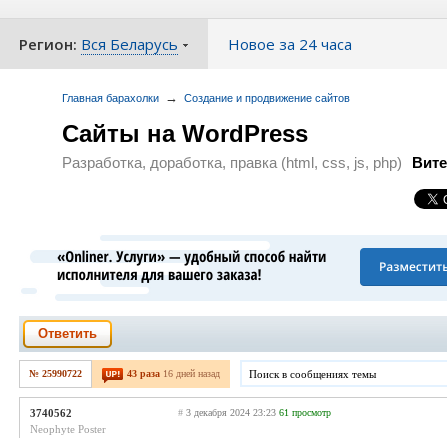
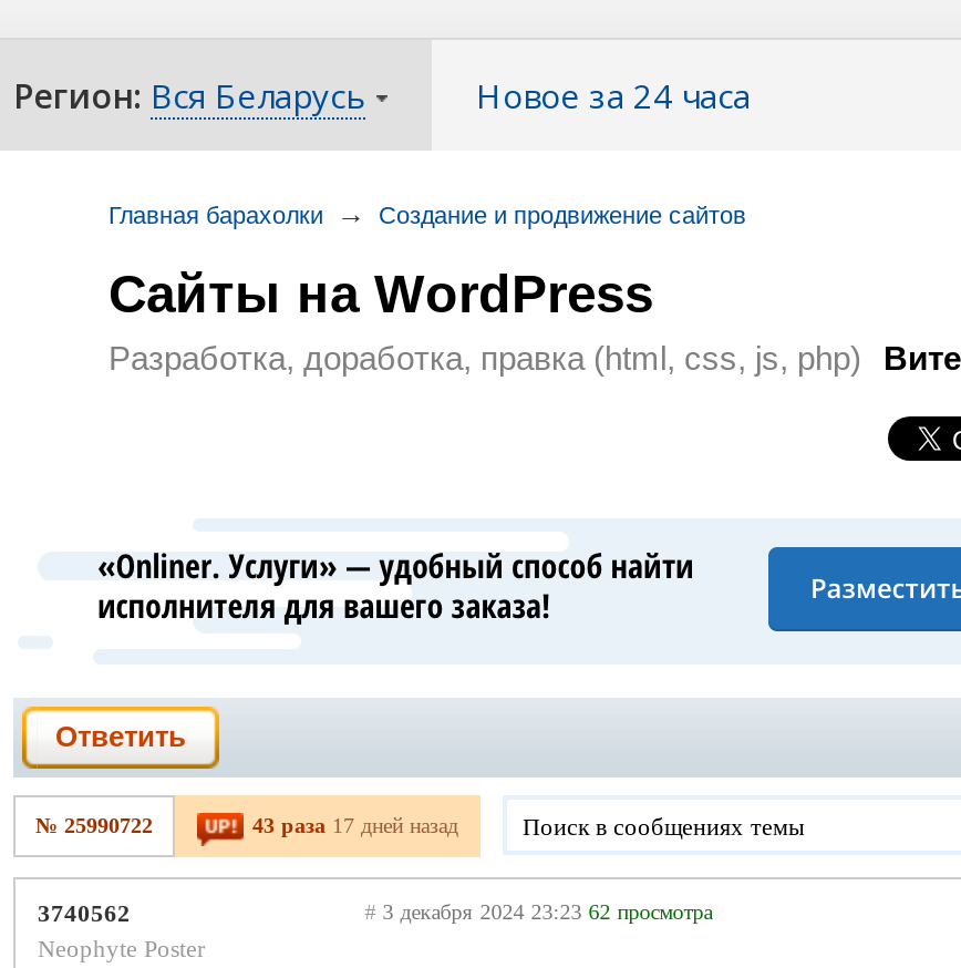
[127,368,220,379] 43 раза 16 дней назад -> [252,813,458,837] 43 раза 17 дней назад
[178,407,331,418] # 3 декабря 2024 23:23 61 просмотр -> [365,899,713,924] # 3 декабря 2024 23:23 62 просмотра

